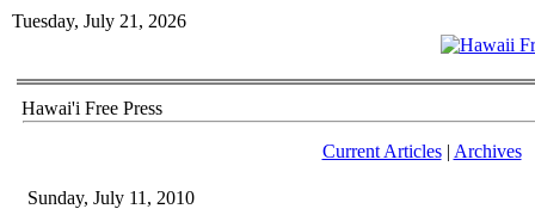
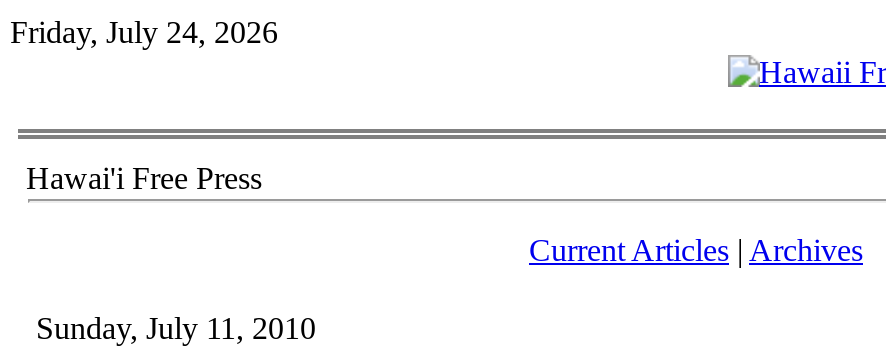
[12,11,186,31] Tuesday, July 21, 2026 -> [10,15,278,49] Friday, July 24, 2026

